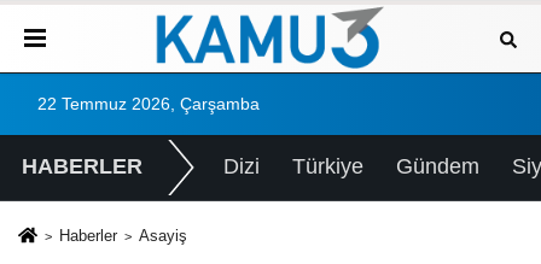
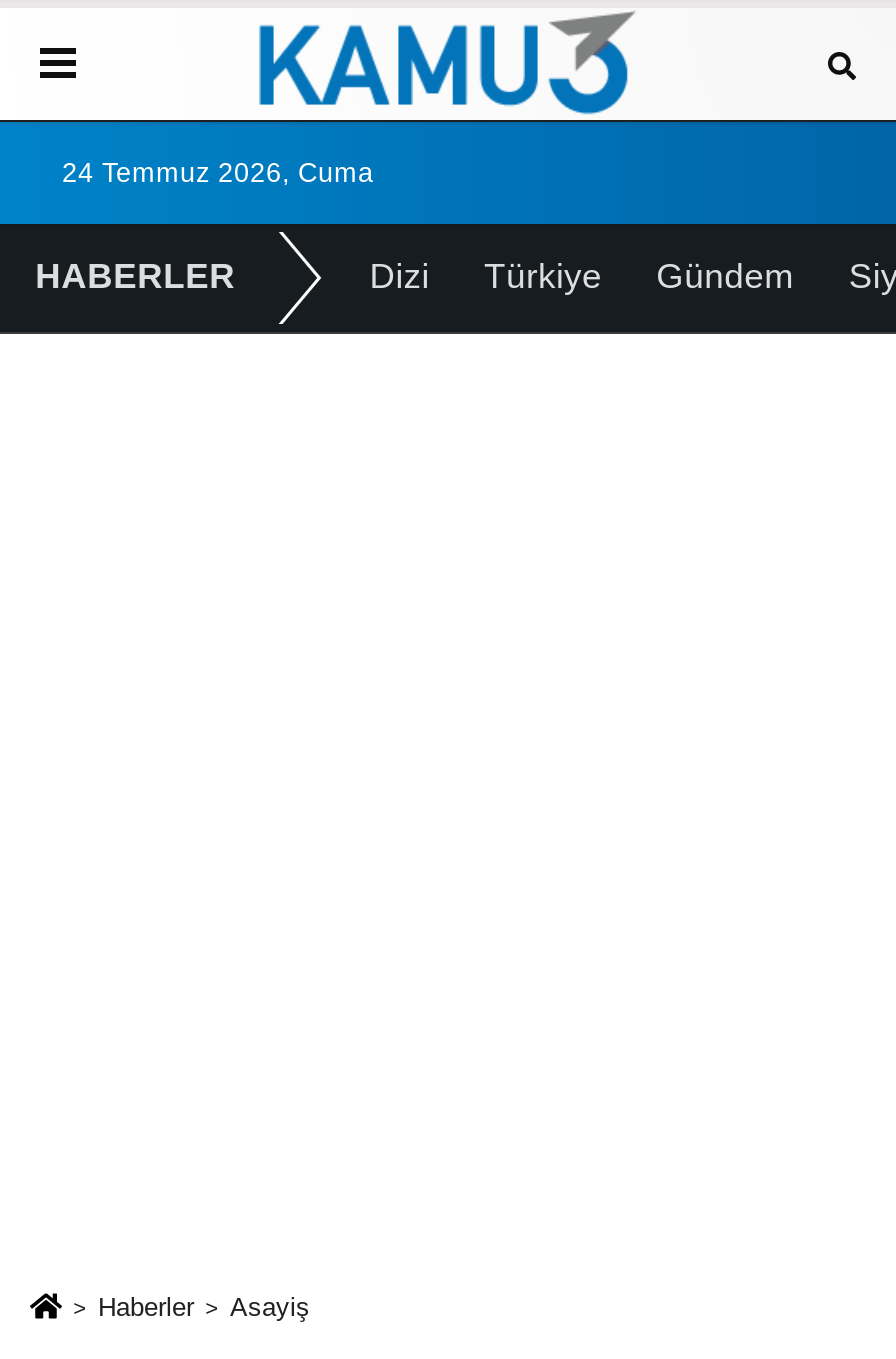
[37,95,260,113] 22 Temmuz 2026, Çarşamba -> [62,158,374,188] 24 Temmuz 2026, Cuma

